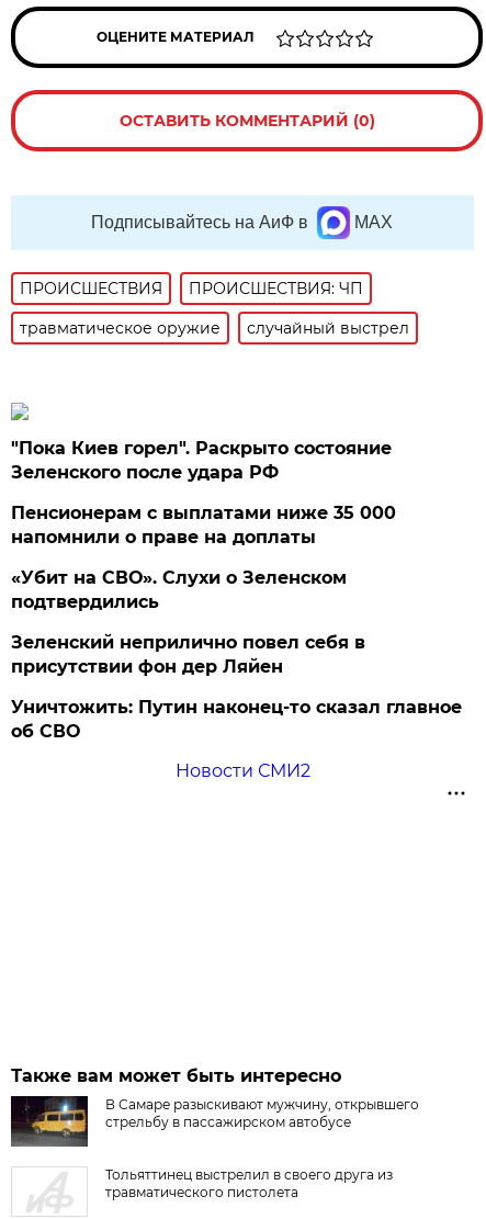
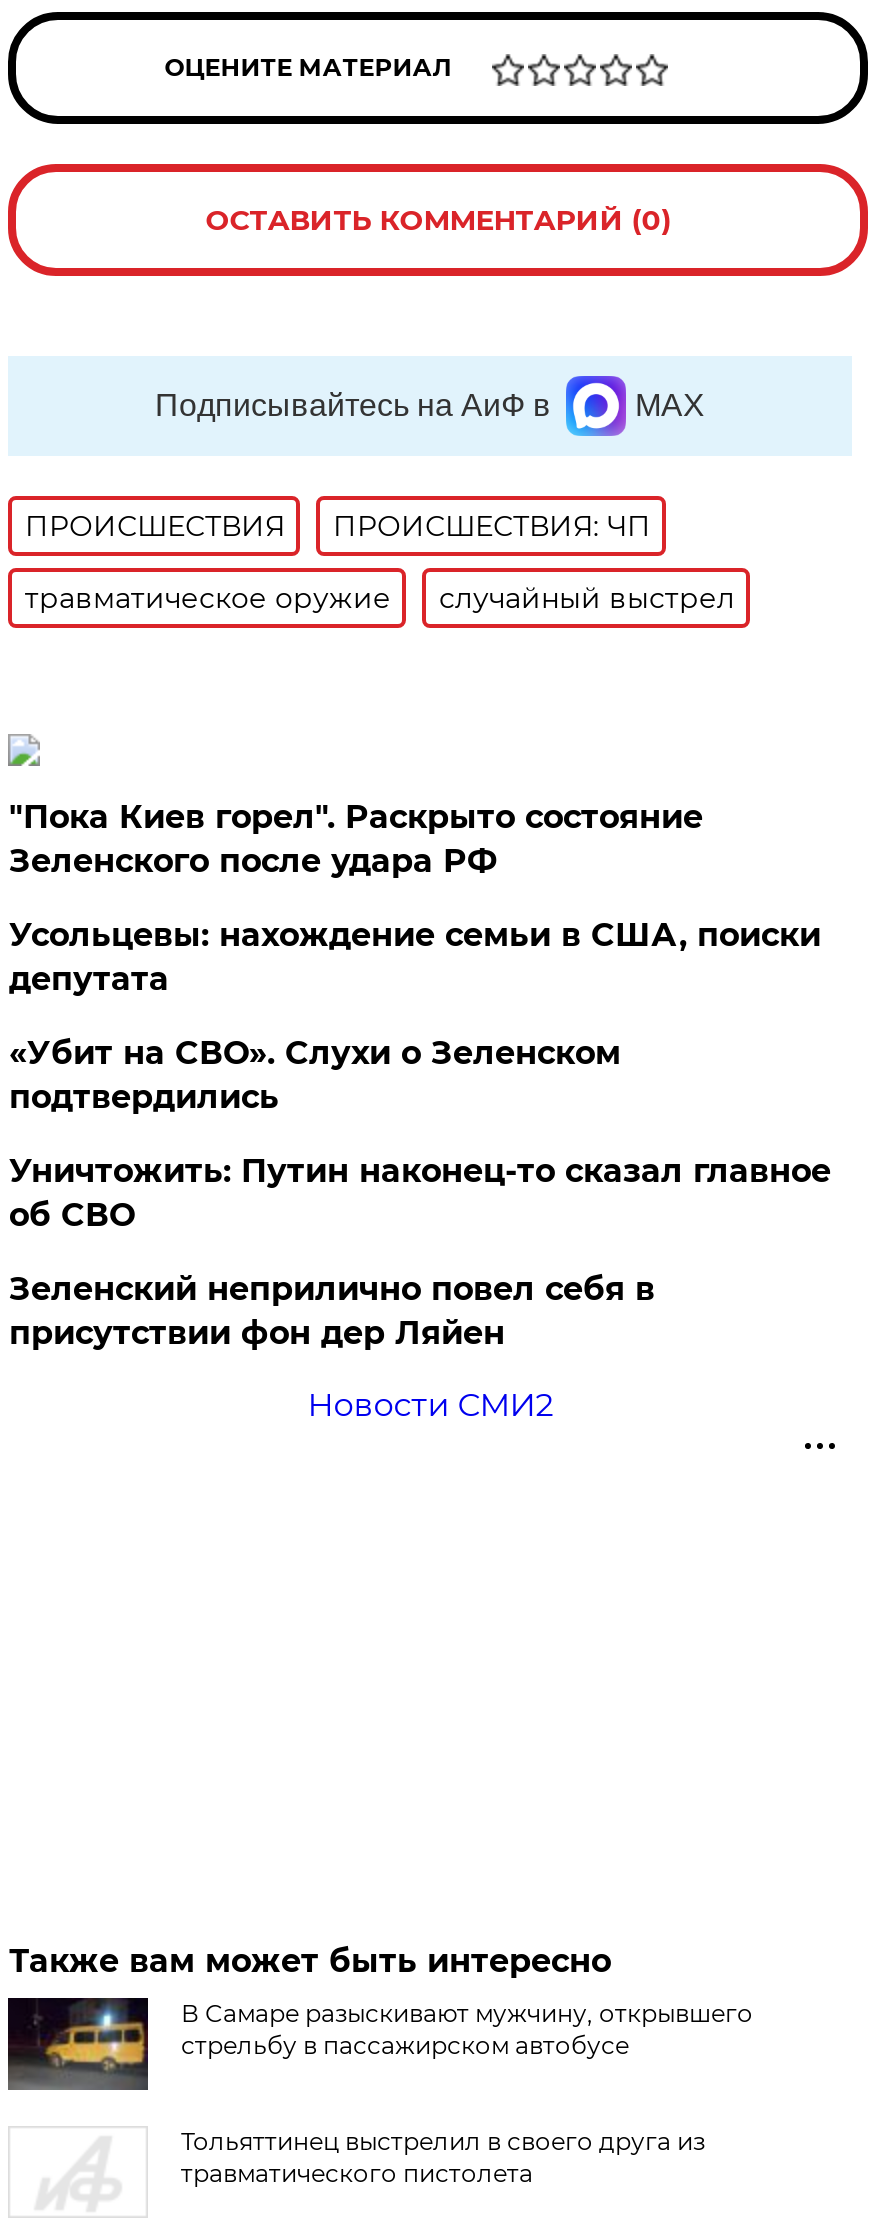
[11,502,396,547] Пенсионерам с выплатами ниже 35 000 | напомнили о праве на доплаты -> [9,916,821,998] Усольцевы: нахождение семьи в США, поиски | депутата
moved [11,632,366,677] -> [9,1270,655,1352]: Зеленский неприлично повел cебя в | присутствии фон дер Ляйен
moved [11,697,462,742] -> [9,1152,831,1234]: Уничтожить: Путин наконец-то сказал главное | об СВО

